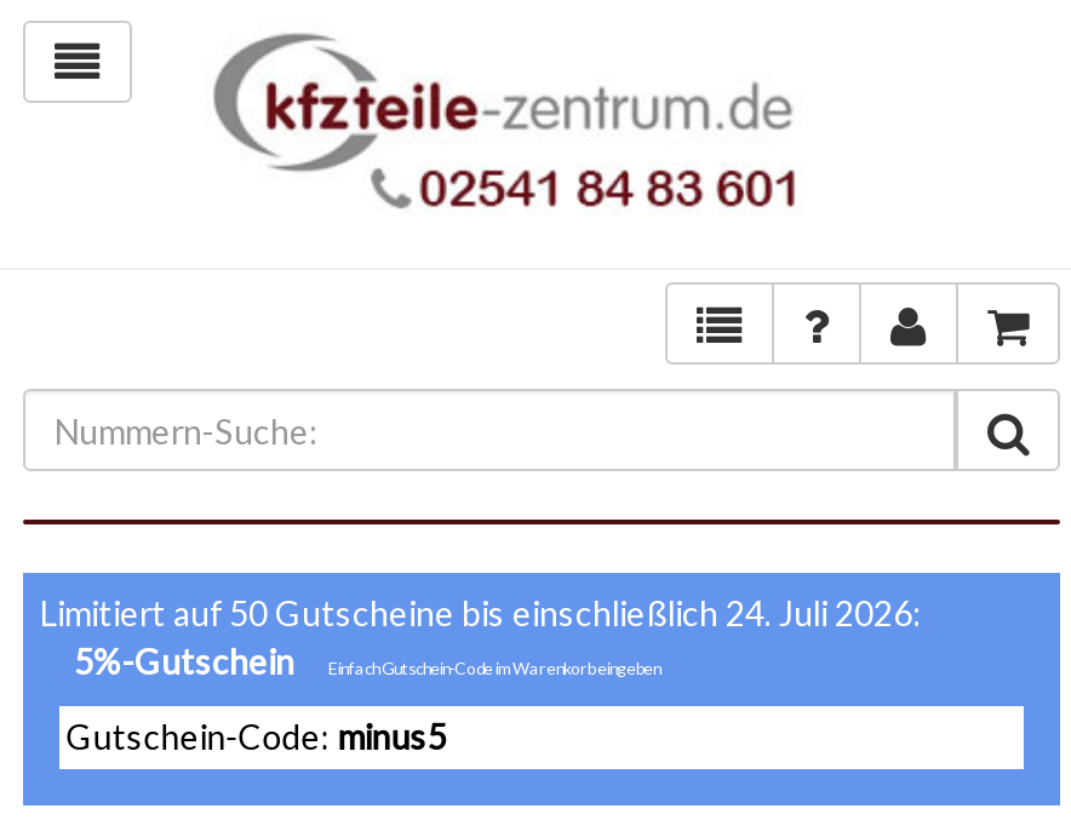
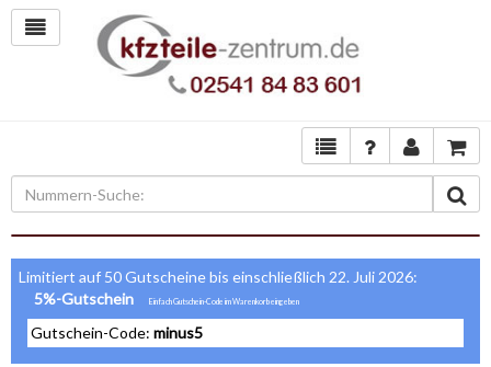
[40,593,922,634] Limitiert auf 50 Gutscheine bis einschließlich 24. Juli 2026: -> [19,268,418,286] Limitiert auf 50 Gutscheine bis einschließlich 22. Juli 2026:

